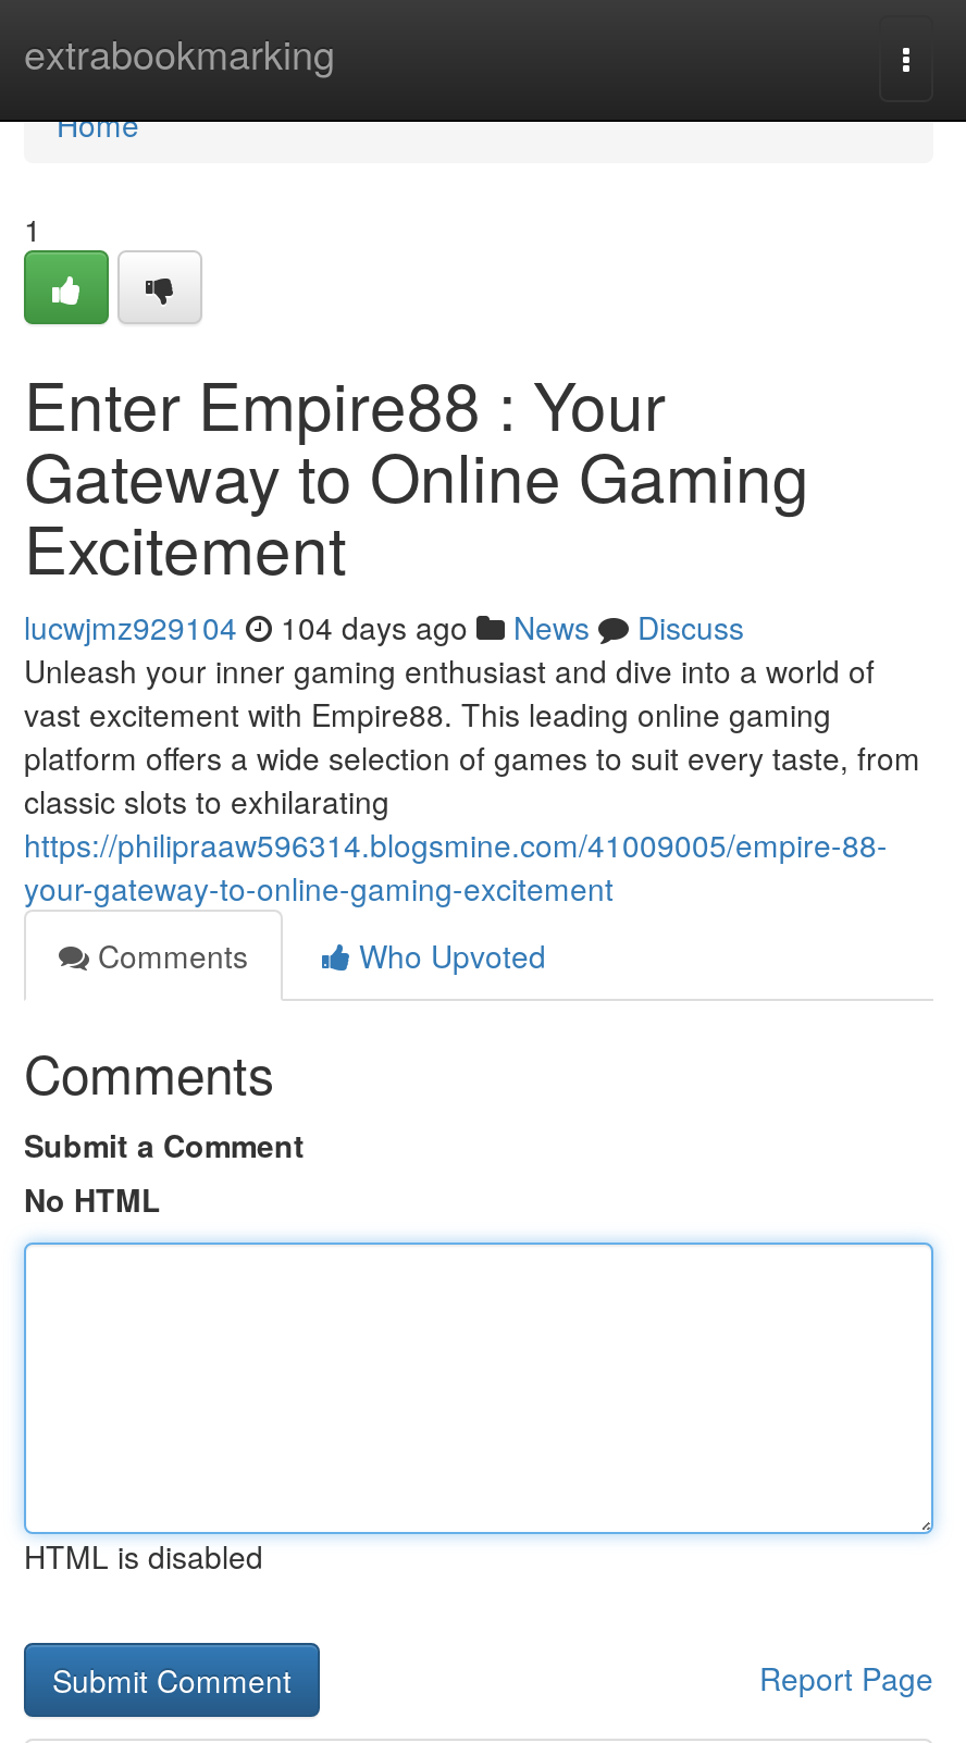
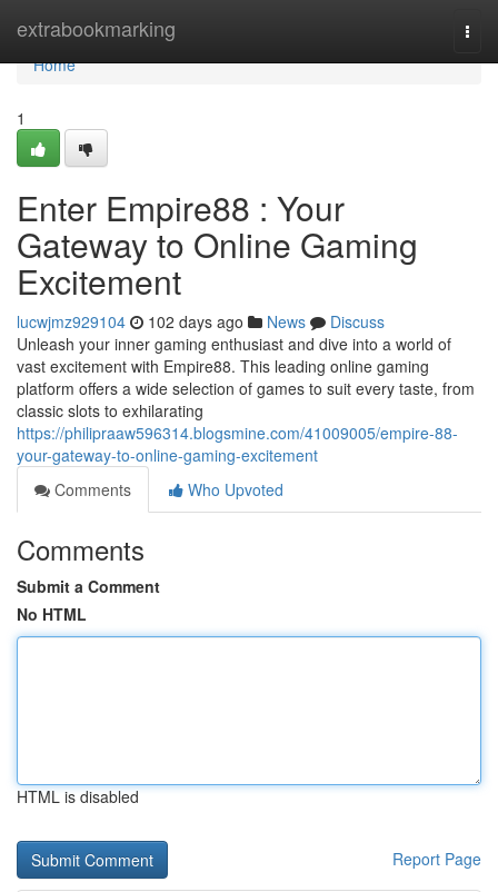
[24,605,744,648] lucwjmz929104 104 days ago News Discuss -> [17,310,385,333] lucwjmz929104 102 days ago News Discuss

